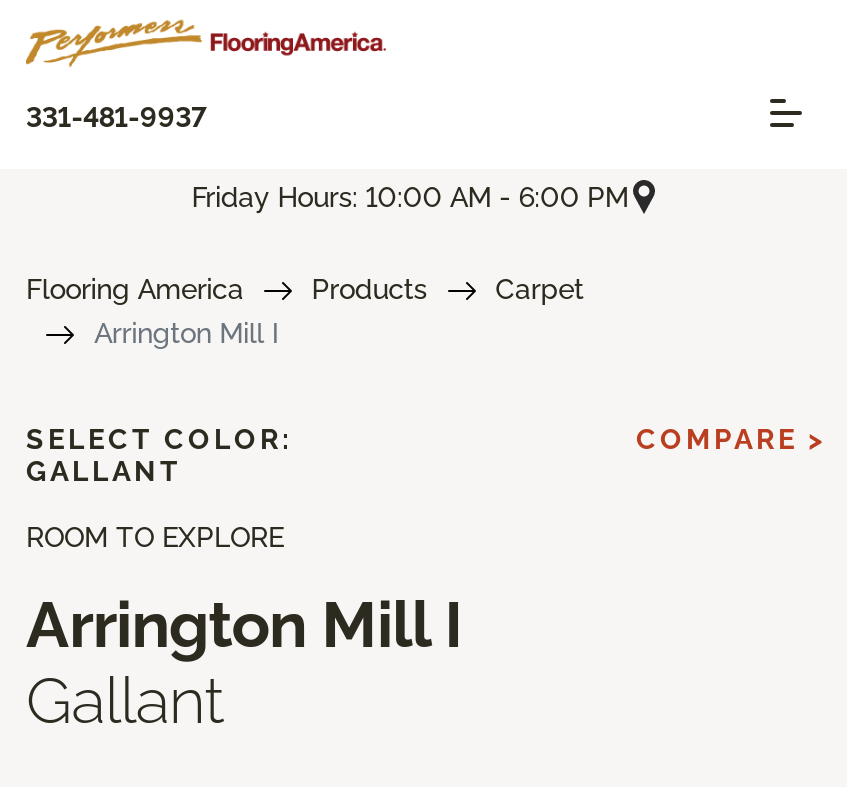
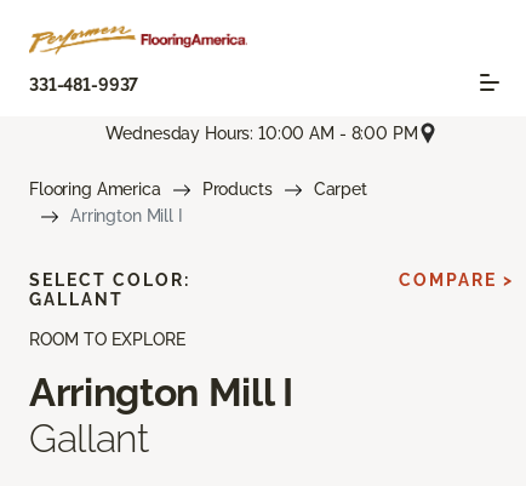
[191,180,629,212] Friday Hours: 10:00 AM - 6:00 PM -> [106,123,418,143] Wednesday Hours: 10:00 AM - 8:00 PM

